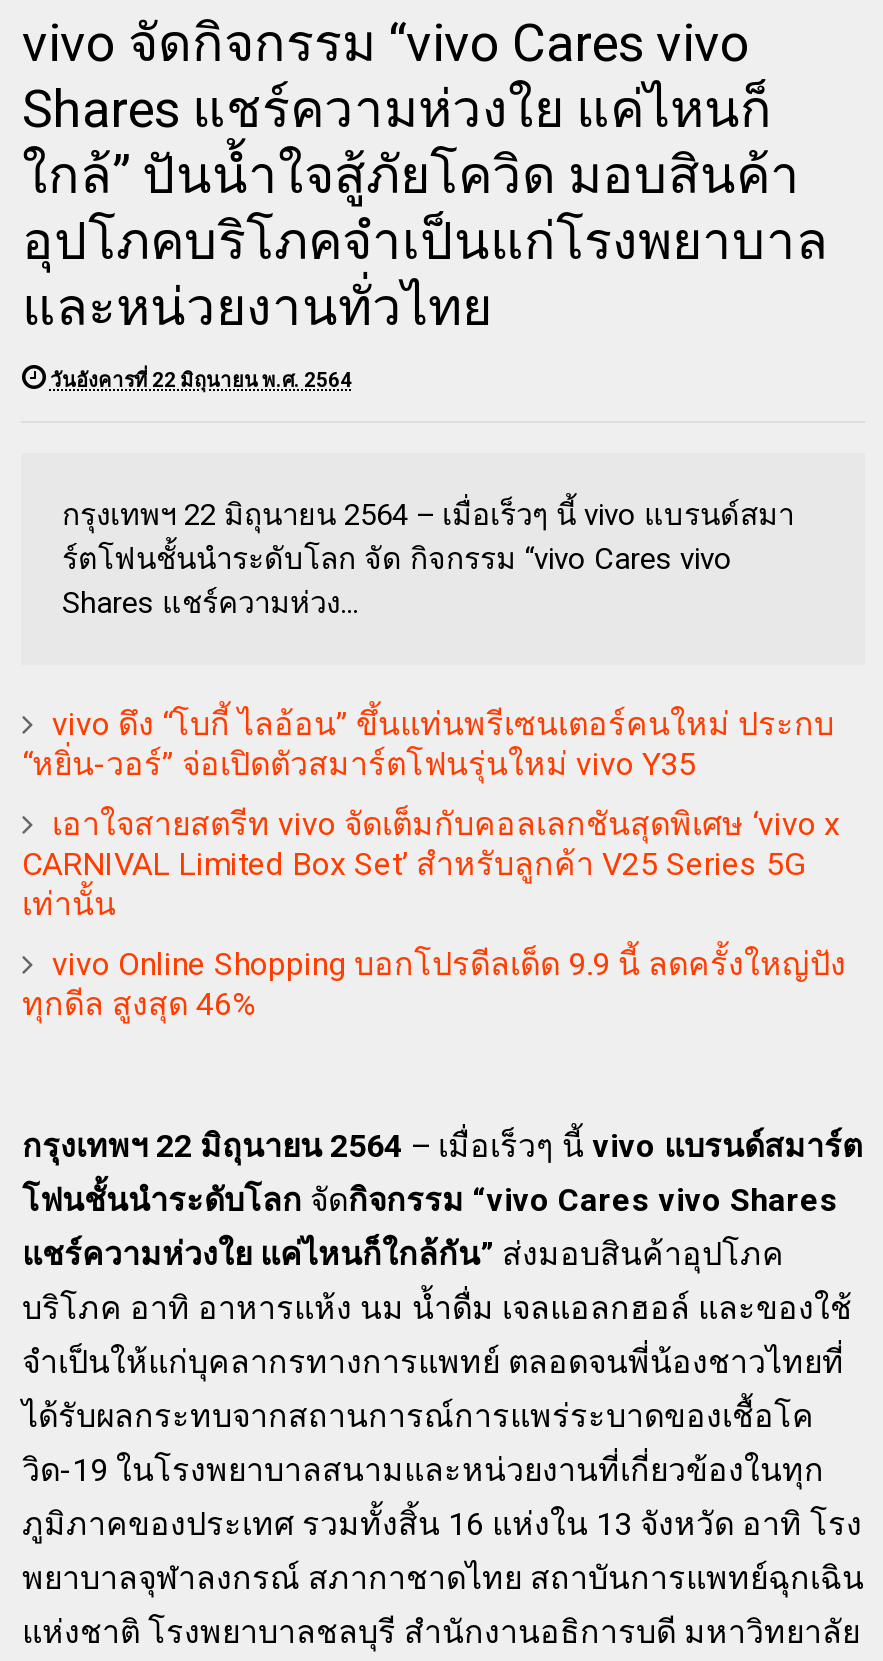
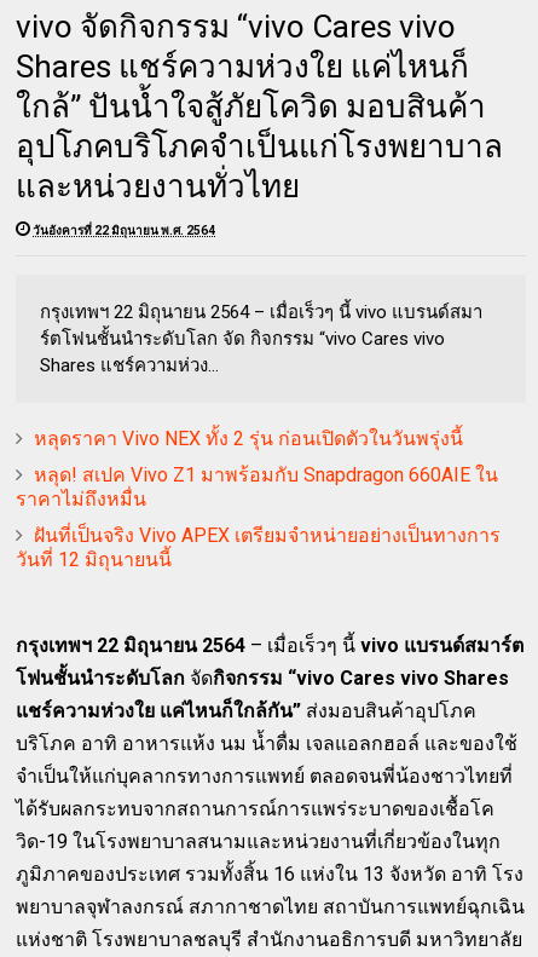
[22,705,834,783] vivo ดึง “โบกี้ ไลอ้อน” ขึ้นแท่นพรีเซนเตอร์คนใหม่ ประกบ | “หยิ่น-วอร์” จ่อเปิดตัวสมาร์ตโฟนรุ่นใหม่ vivo Y35 -> [34,427,464,450] หลุดราคา Vivo NEX ทั้ง 2 รุ่น ก่อนเปิดตัวในวันพรุ่งนี้
[22,805,840,923] เอาใจสายสตรีท vivo จัดเต็มกับคอลเลกชันสุดพิเศษ ‘vivo x | CARNIVAL Limited Box Set’ สำหรับลูกค้า V25 Series 5G | เท่านั้น -> [16,463,499,511] หลุด! สเปค Vivo Z1 มาพร้อมกับ Snapdragon 660AIE ใน | ราคาไม่ถึงหมื่น
[22,945,846,1023] vivo Online Shopping บอกโปรดีลเด็ด 9.9 นี้ ลดครั้งใหญ่ปัง | ทุกดีล สูงสุด 46% -> [16,524,501,571] ฝันที่เป็นจริง Vivo APEX เตรียมจำหน่ายอย่างเป็นทางการ | วันที่ 12 มิถุนายนนี้

